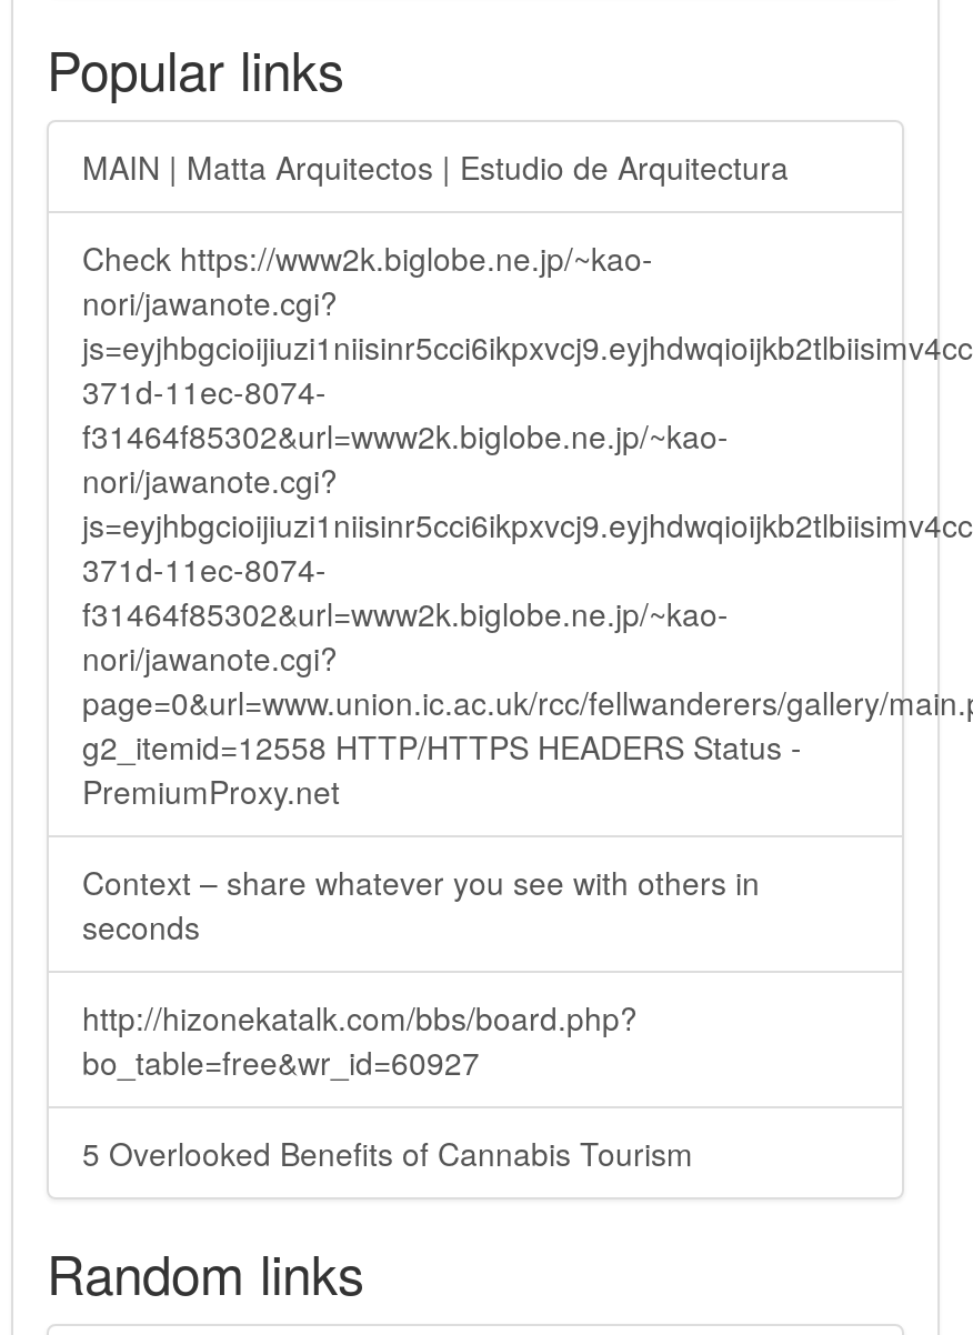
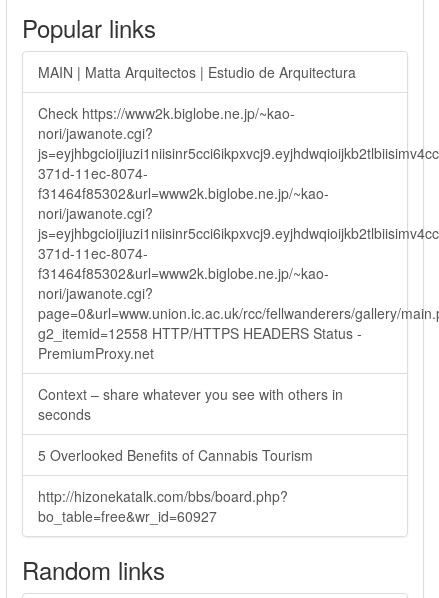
moved [82,995,638,1084] -> [38,486,288,526]: http://hizonekatalk.com/bbs/board.php? | bo_table=free&wr_id=60927
moved [82,1131,693,1175] -> [38,445,313,465]: 5 Overlooked Benefits of Cannabis Tourism

